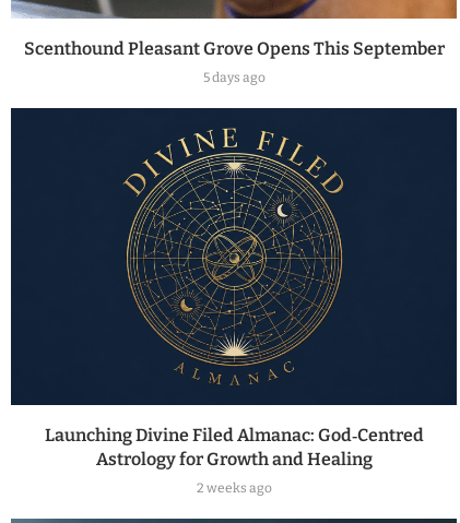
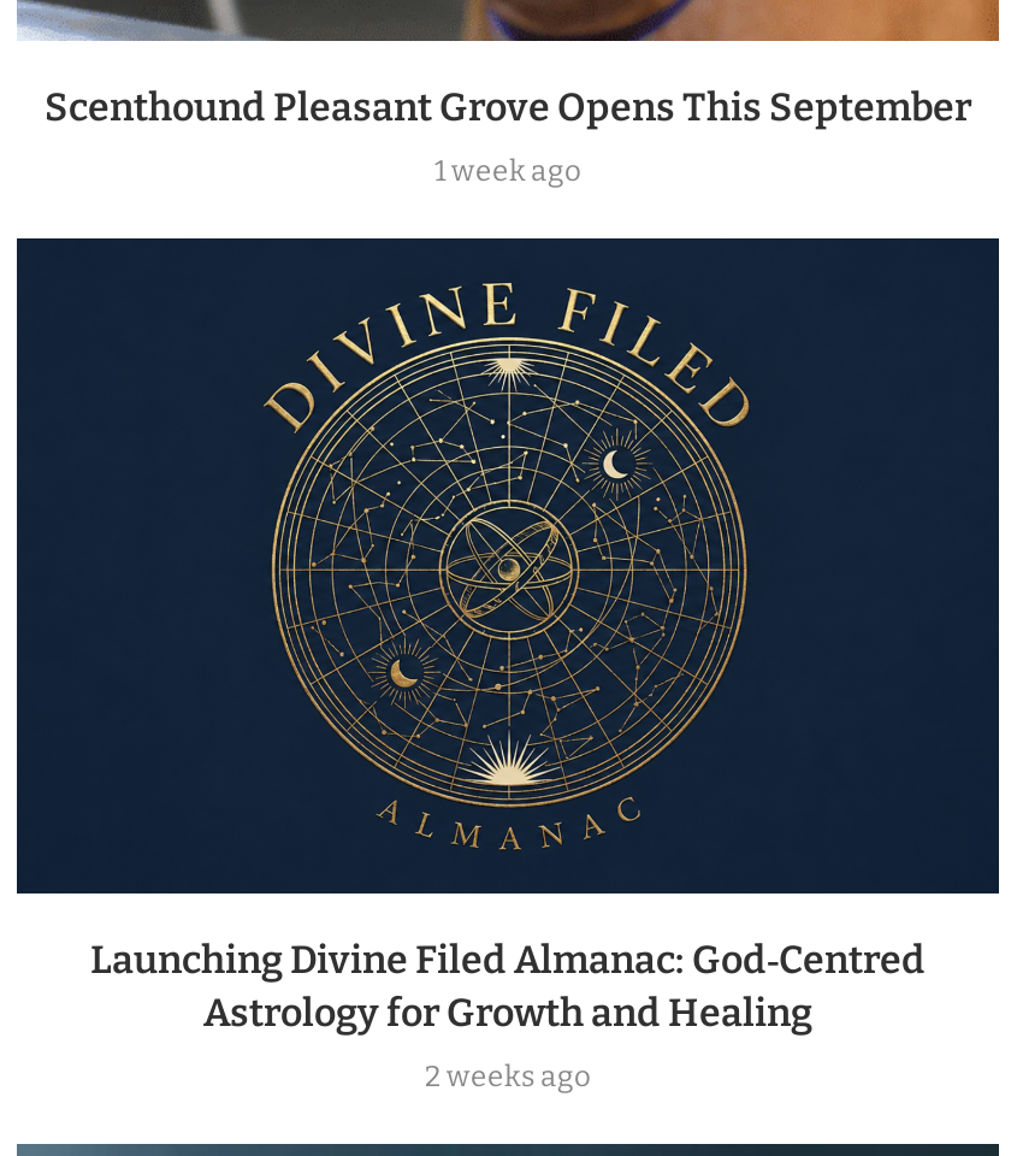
[203,70,265,85] 5 days ago -> [434,154,581,187] 1 week ago

